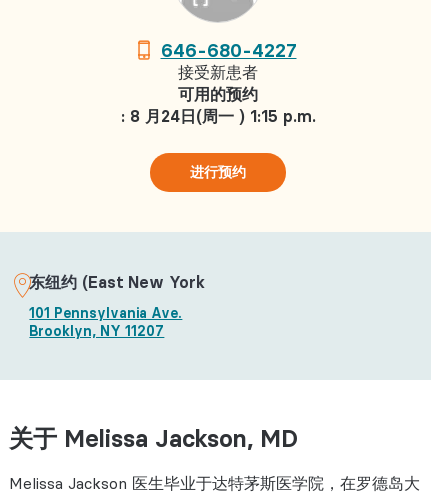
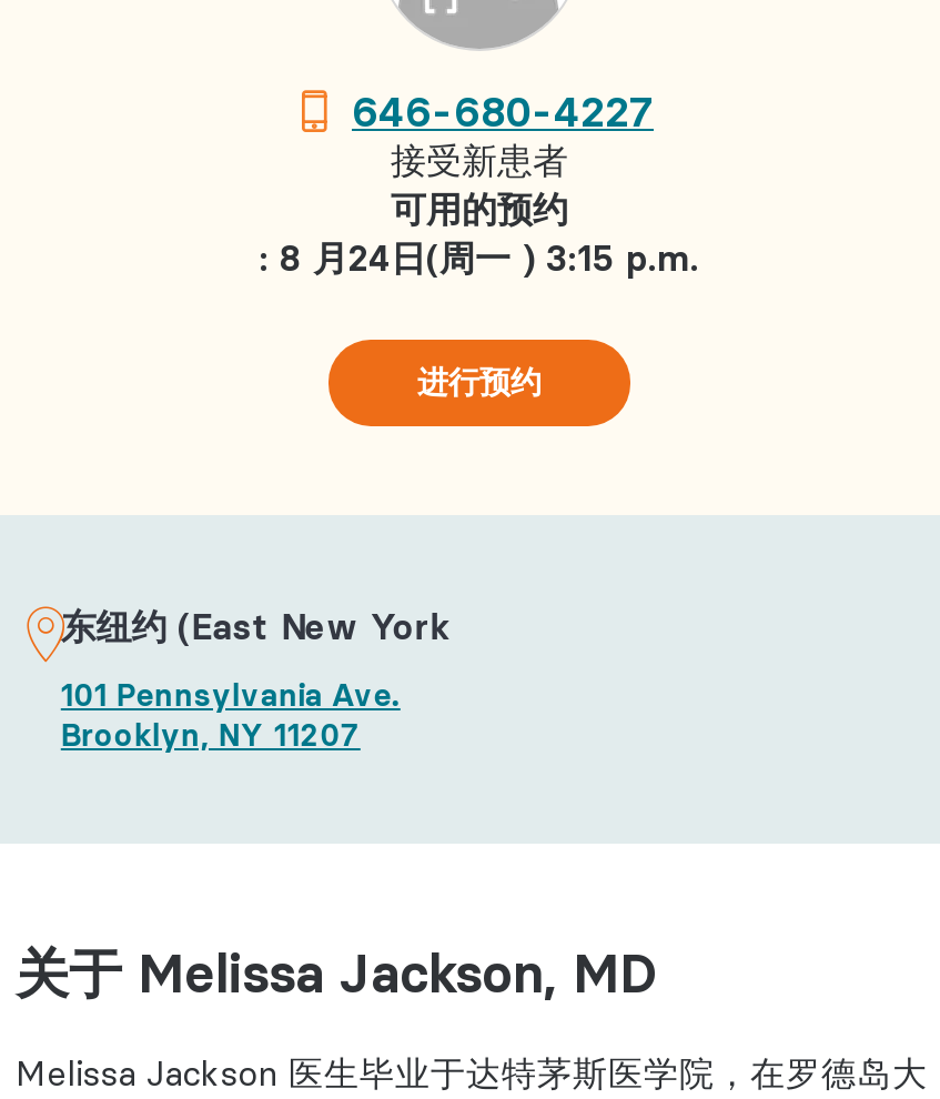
[120,106,315,126] : 8 月24日(周一 ) 1:15 p.m. -> [260,235,699,279] : 8 月24日(周一 ) 3:15 p.m.

